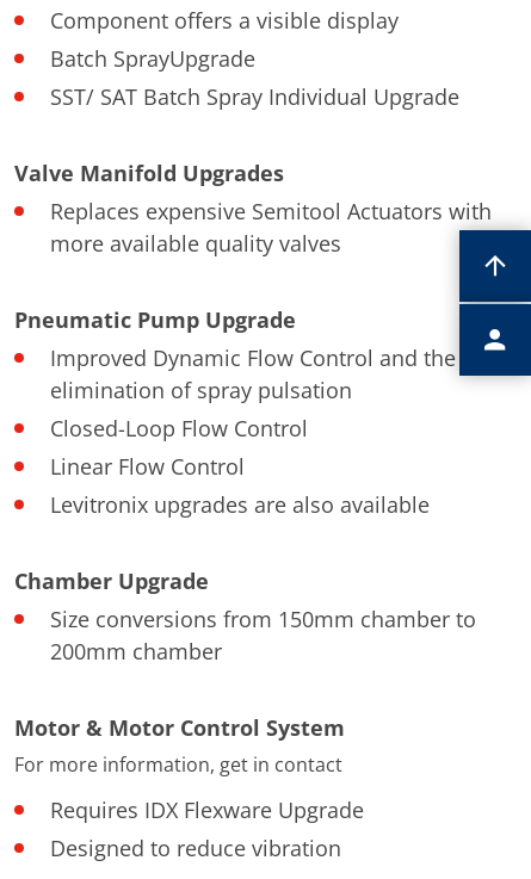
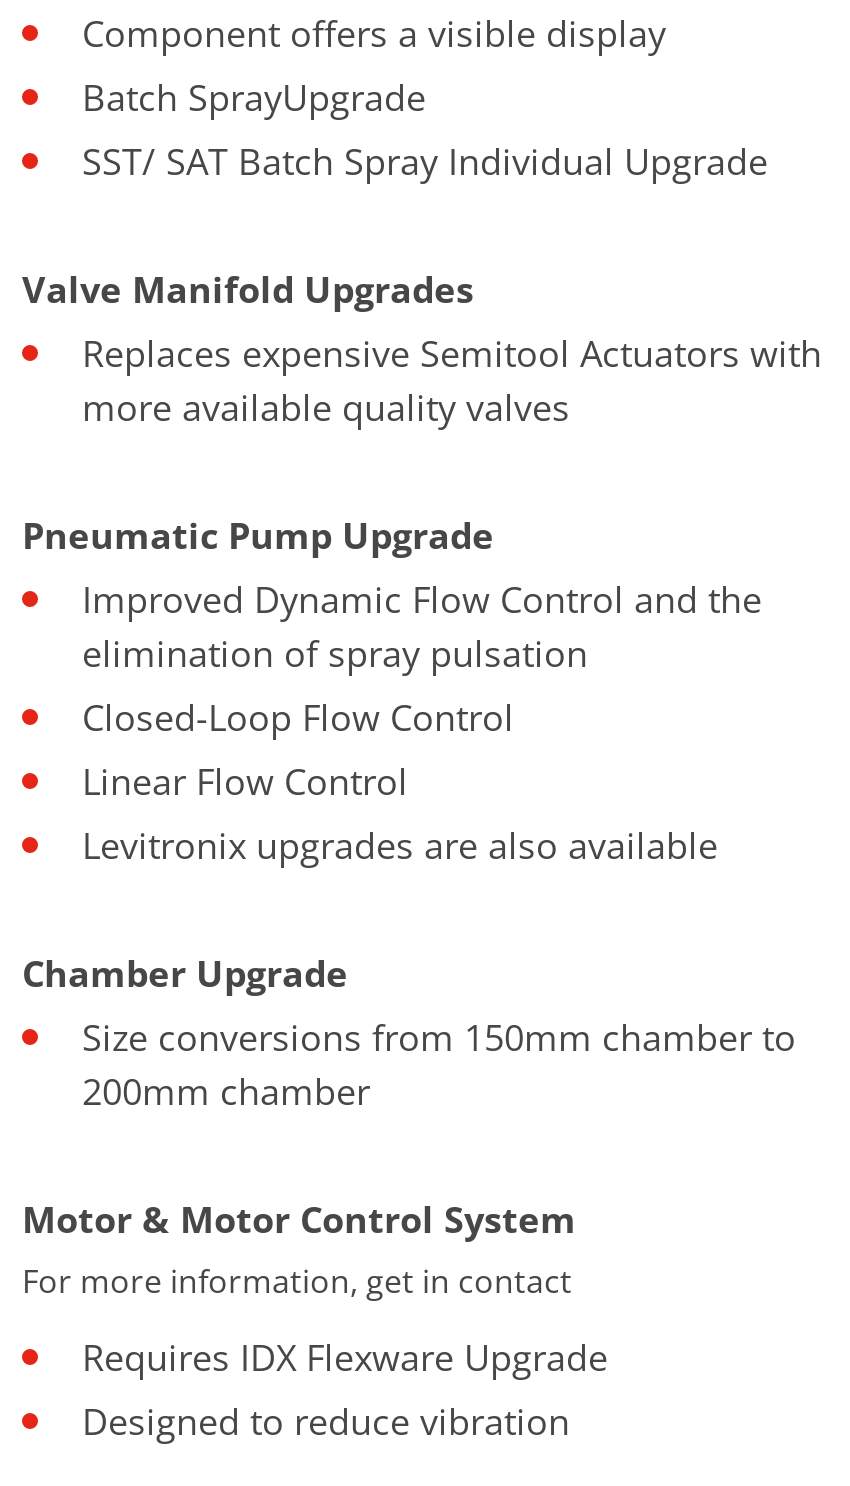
[457,228,527,378] [image] -> none

